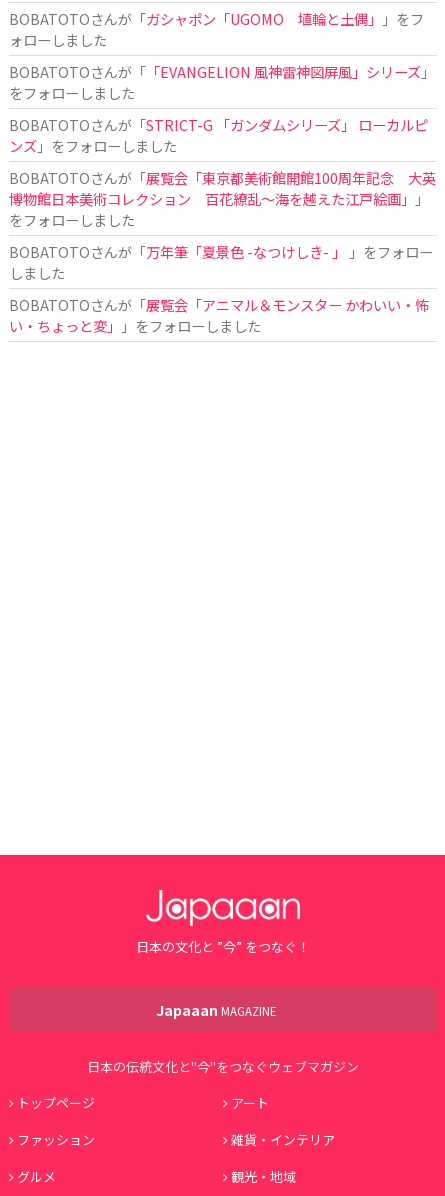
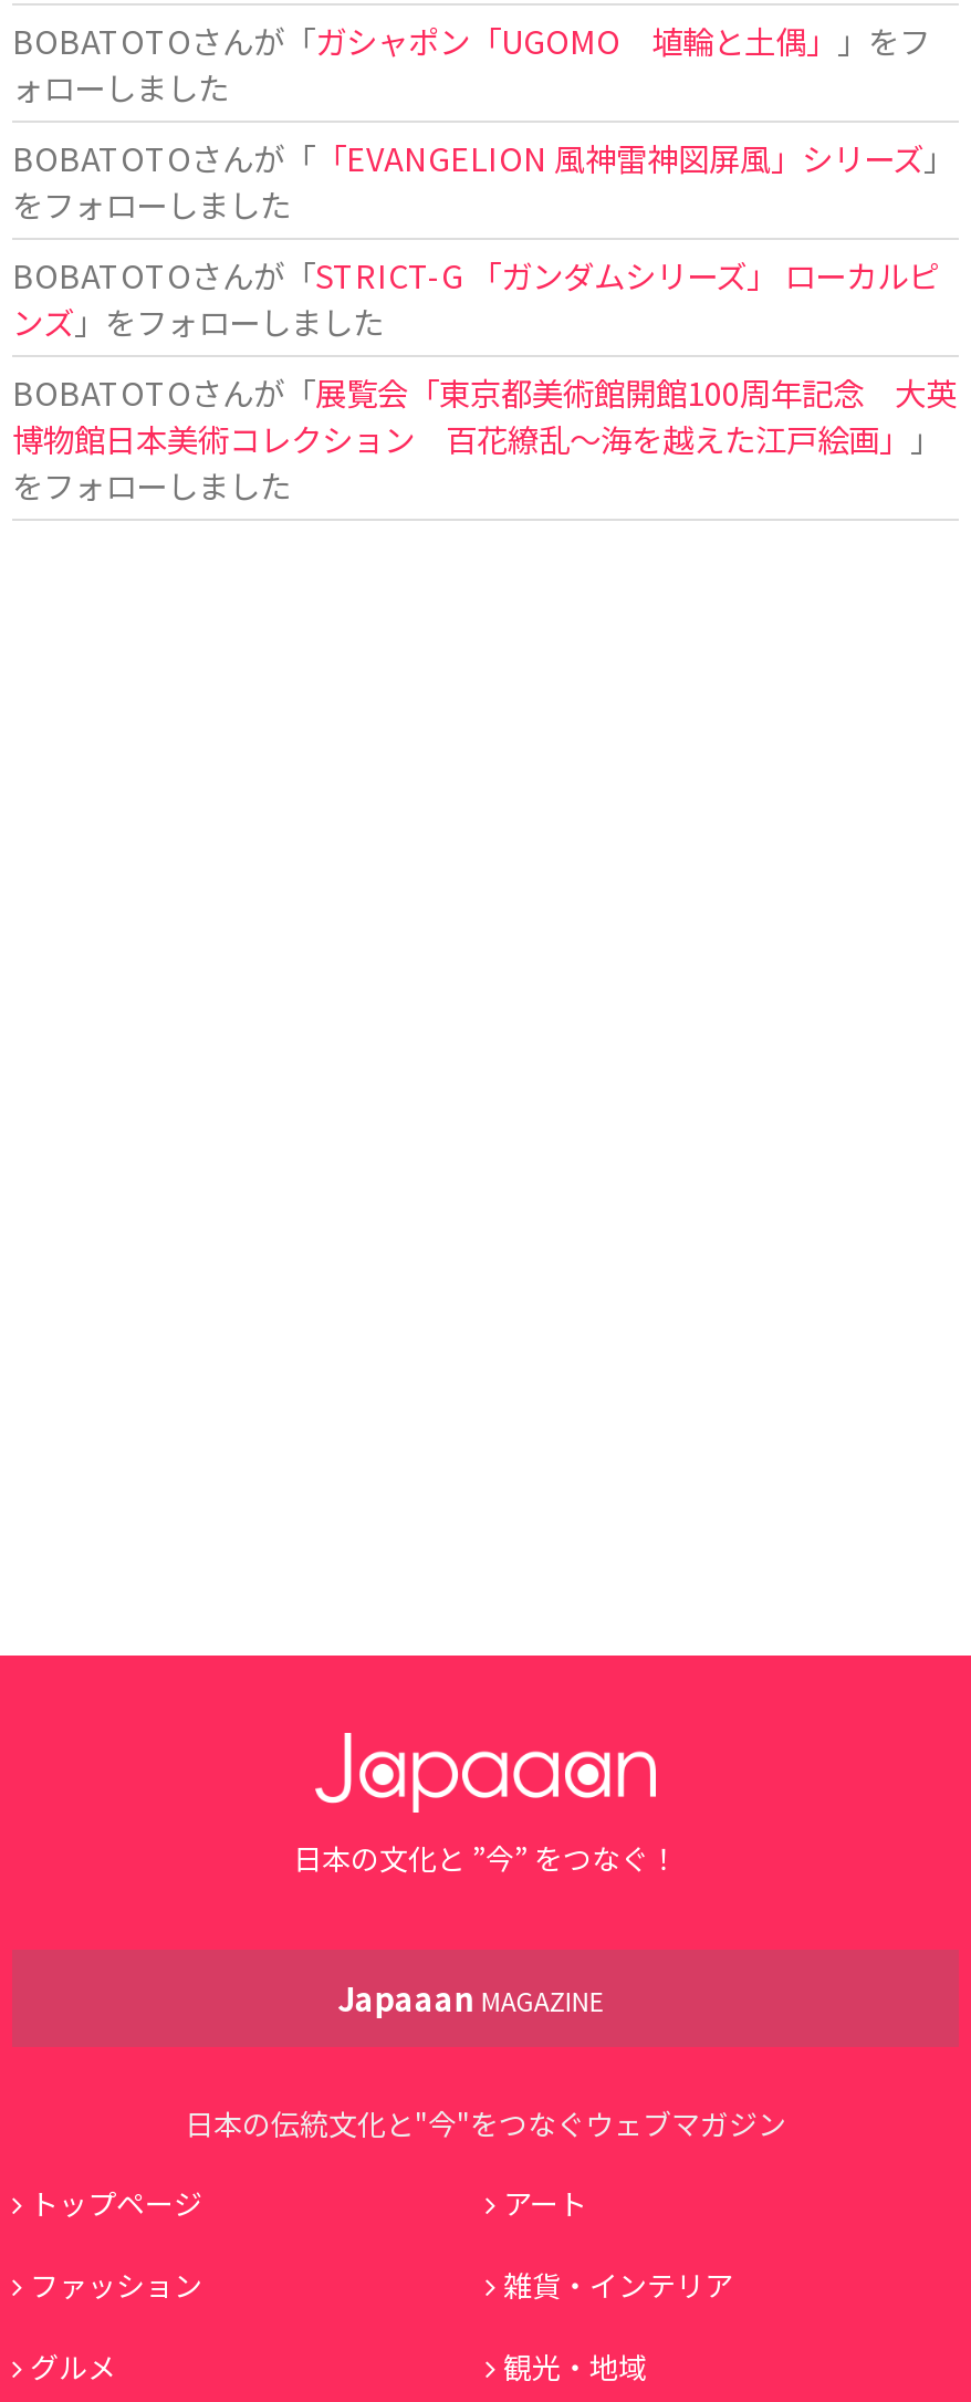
[9,241,433,336] BOBATOTOさんが「万年筆「夏景色 -なつけしき- 」」をフォロー | しました | BOBATOTOさんが「展覧会「アニマル＆モンスター かわいい・怖 | い・ちょっと変」」をフォローしました -> none

